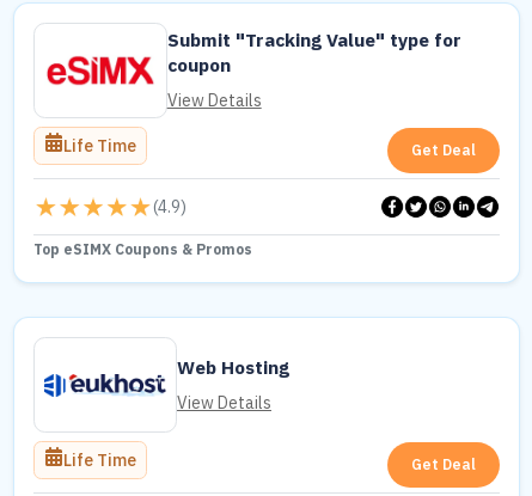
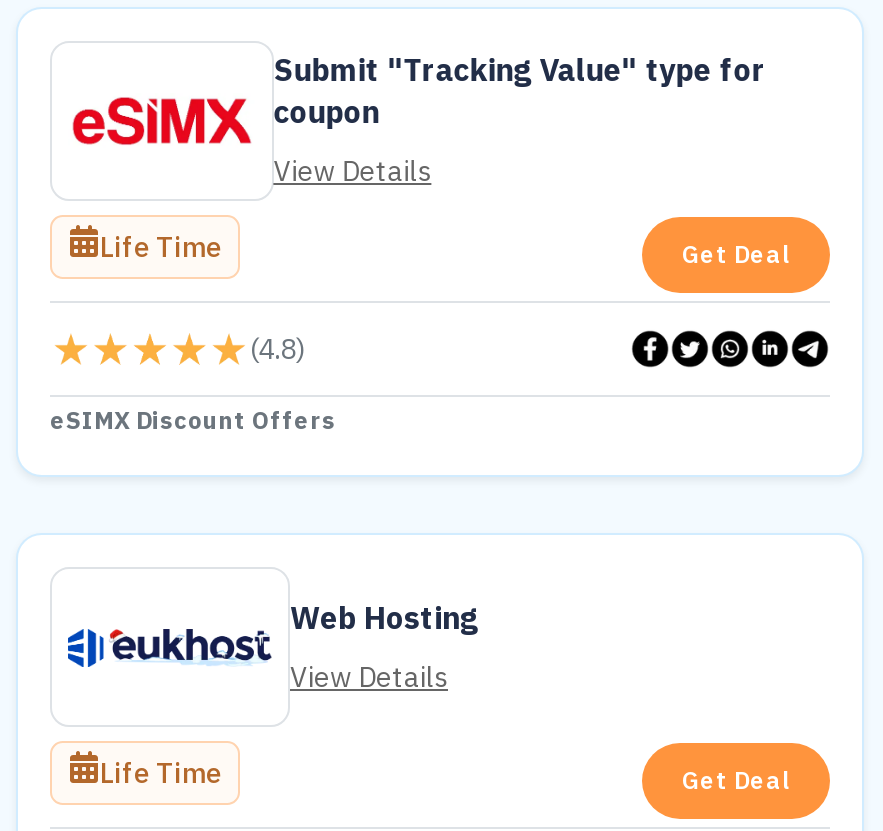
[153,196,186,218] (4.9) -> [250,331,306,367] (4.8)
[33,240,252,258] Top eSIMX Coupons & Promos -> [50,405,336,435] eSIMX Discount Offers

